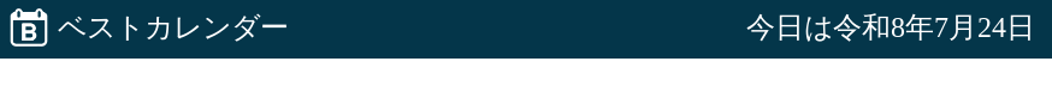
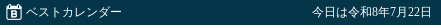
[746,11,1035,44] 今日は令和8年7月24日 -> [312,5,432,19] 今日は令和8年7月22日

